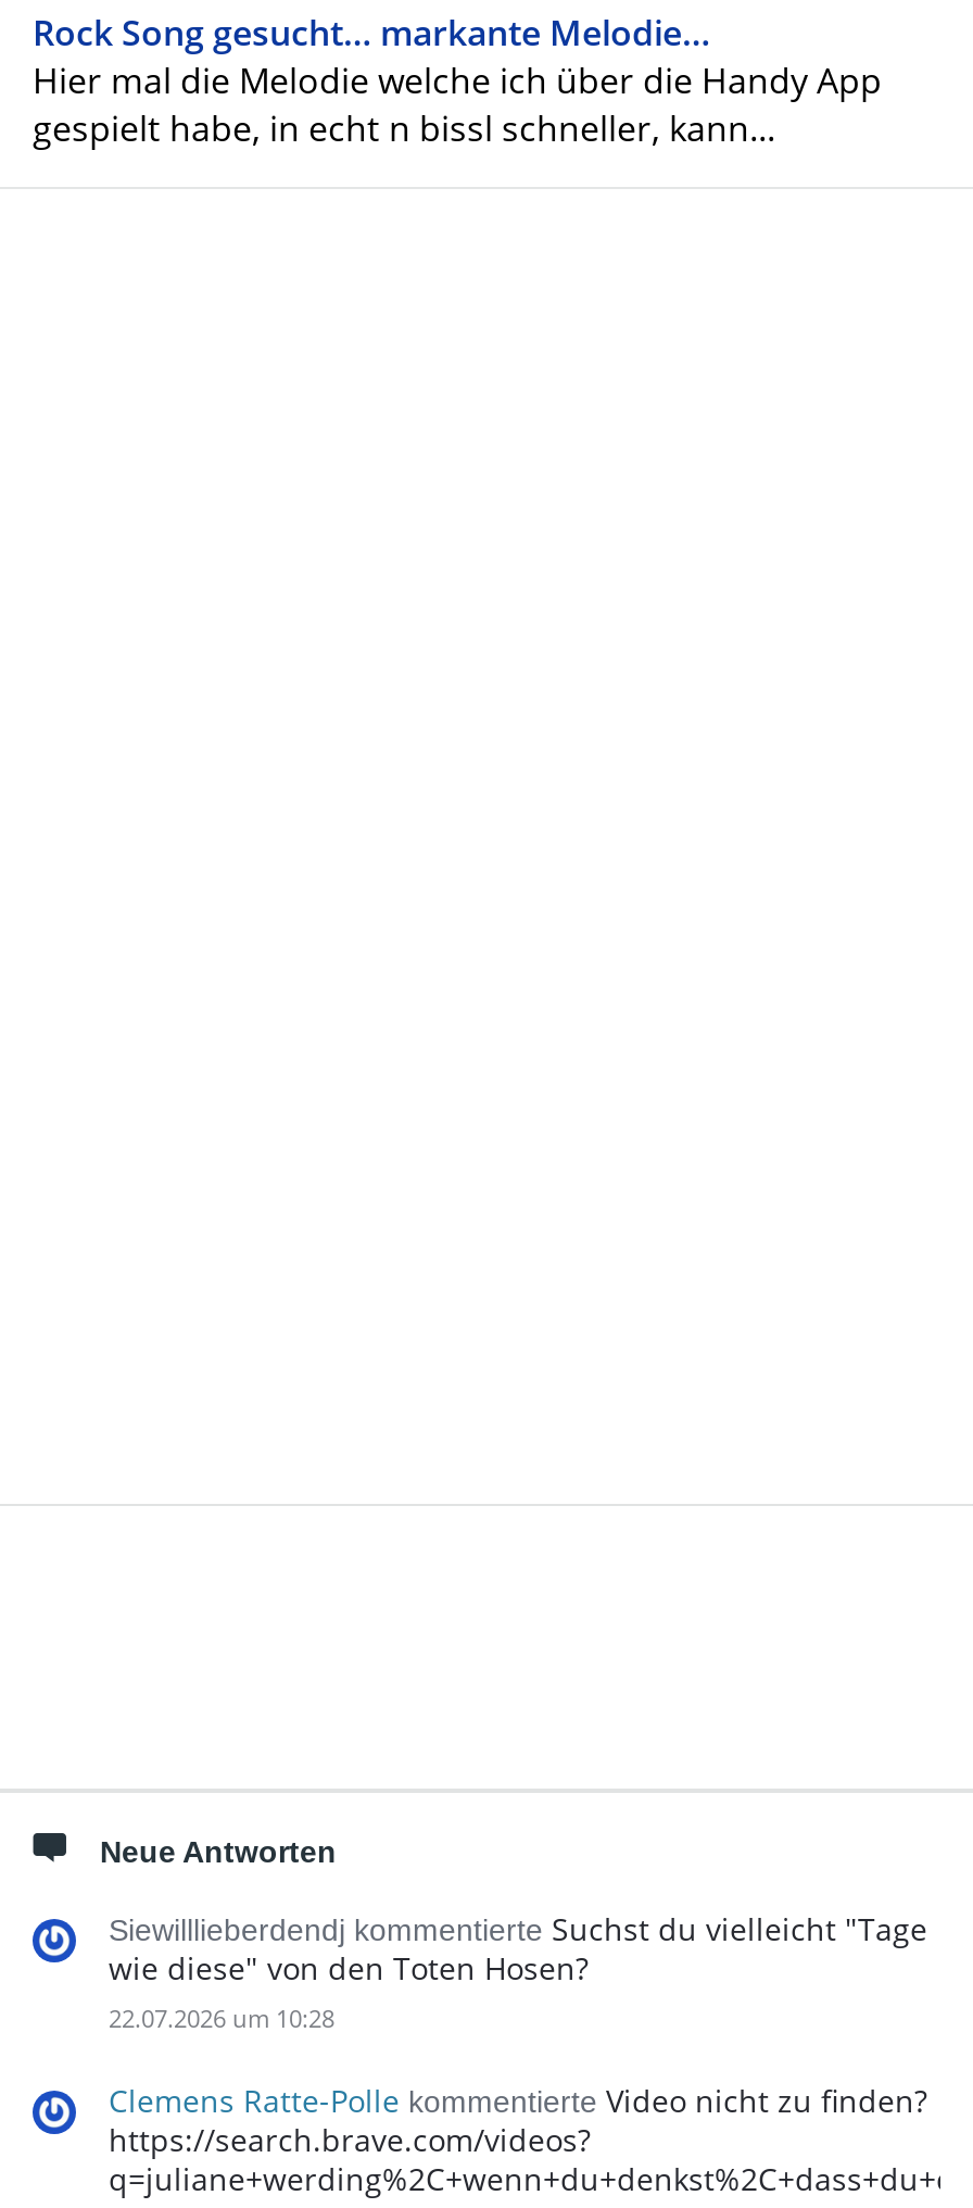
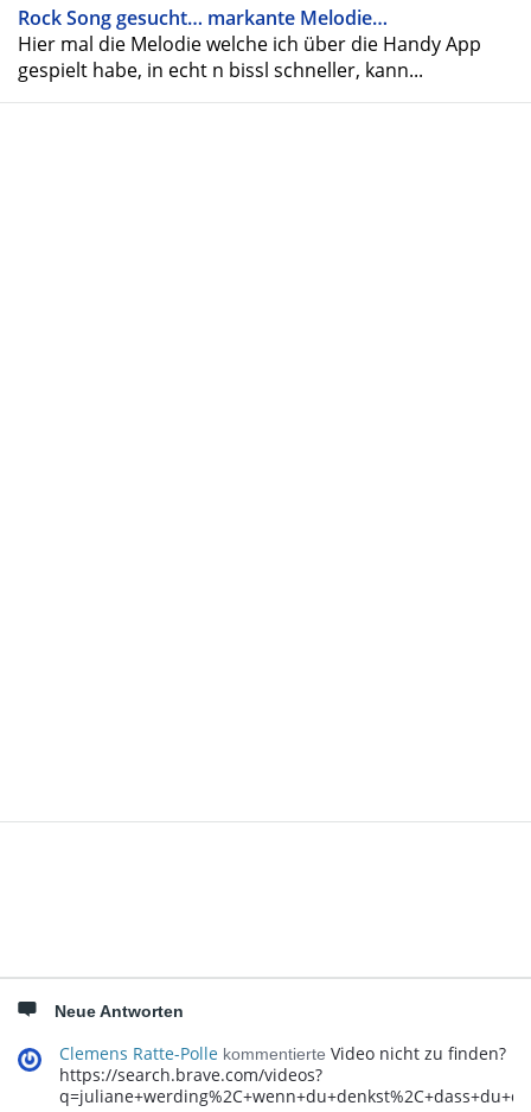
[109,1908,927,2034] Siewilllieberdendj kommentierte Suchst du vielleicht "Tage | wie diese" von den Toten Hosen? | 22.07.2026 um 10:28 -> none

